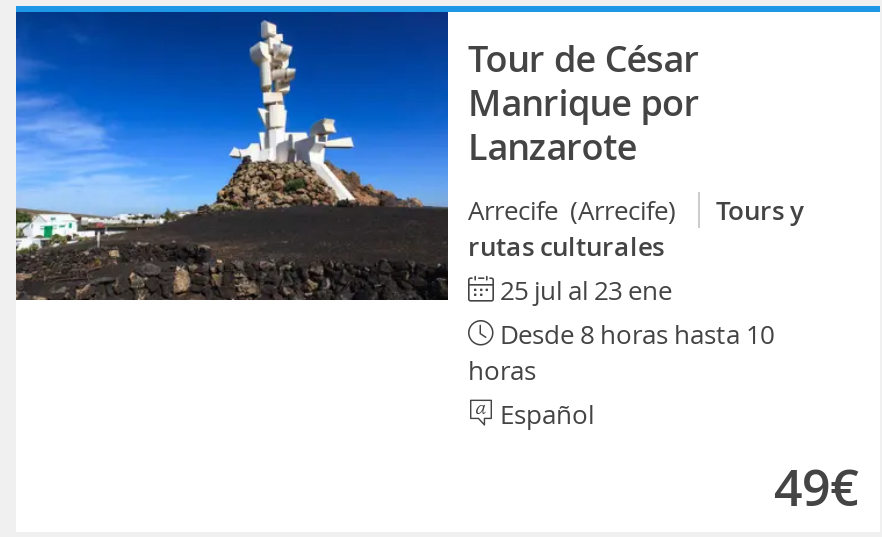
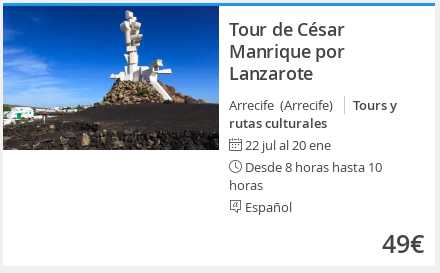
[500,272,672,308] 25 jul al 23 ene -> [245,136,331,154] 22 jul al 20 ene

